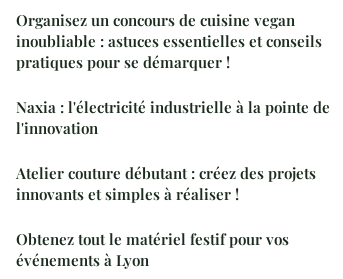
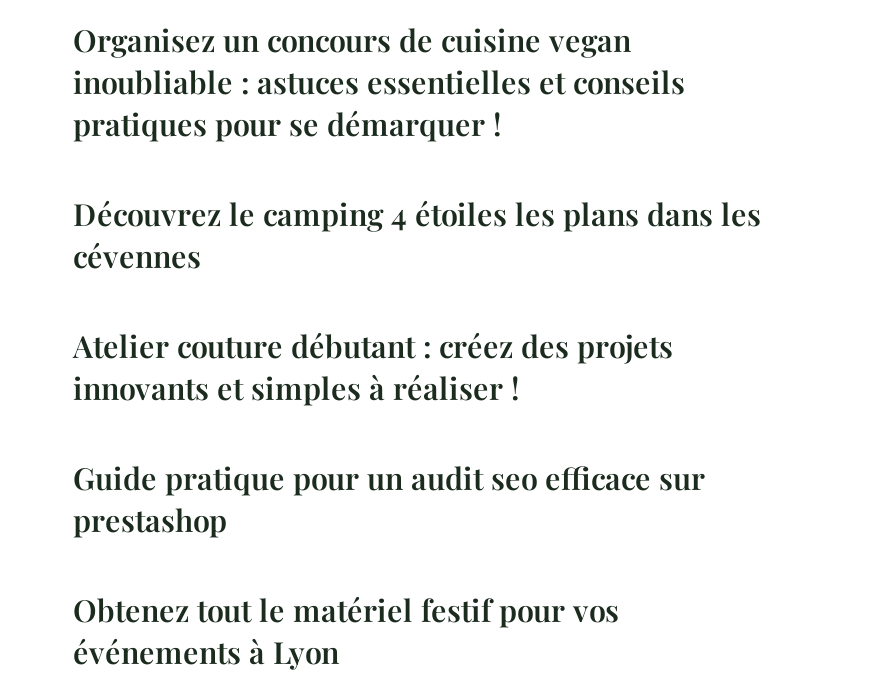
[16,97,330,138] Naxia : l'électricité industrielle à la pointe de | l'innovation -> [73,193,761,275] Découvrez le camping 4 étoiles les plans dans les | cévennes
none -> [73,457,705,539] Guide pratique pour un audit seo efficace sur | prestashop

